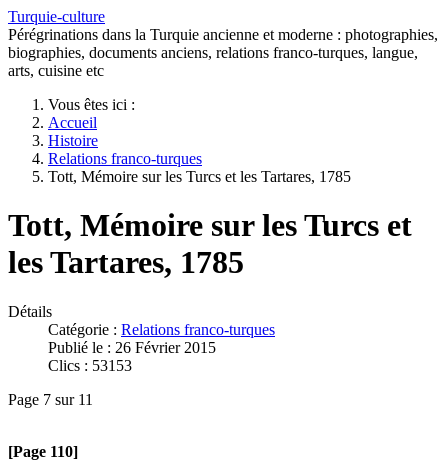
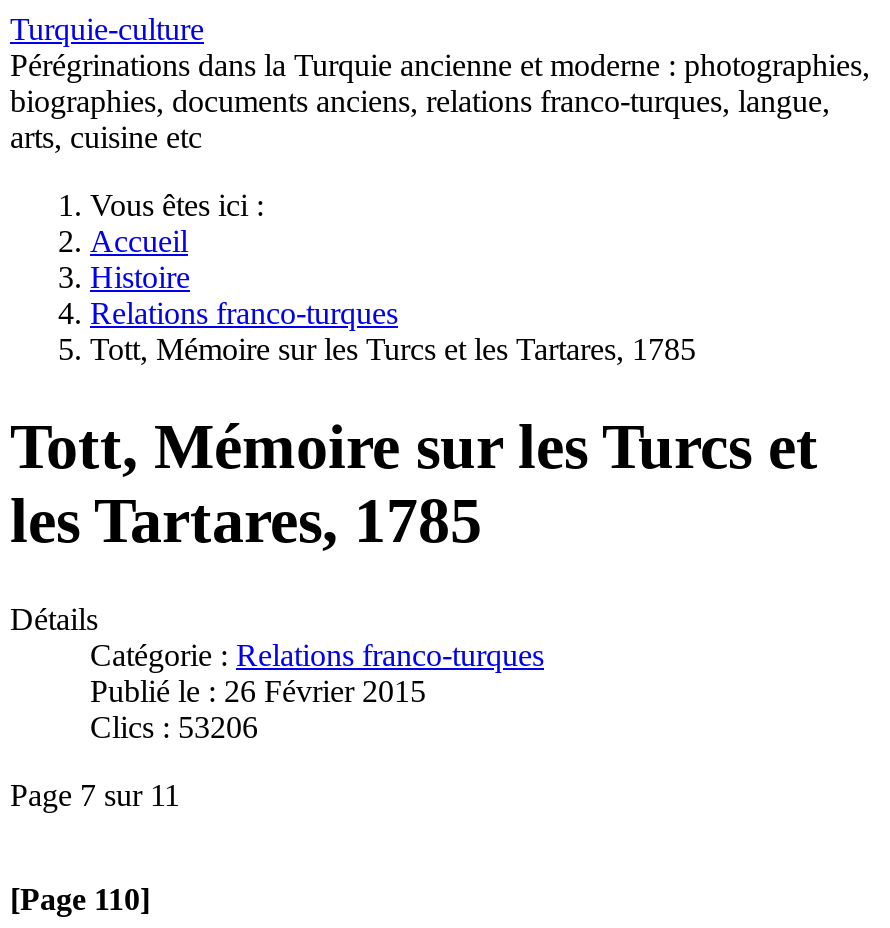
[48,357,132,374] Clics : 53153 -> [90,710,258,744] Clics : 53206

